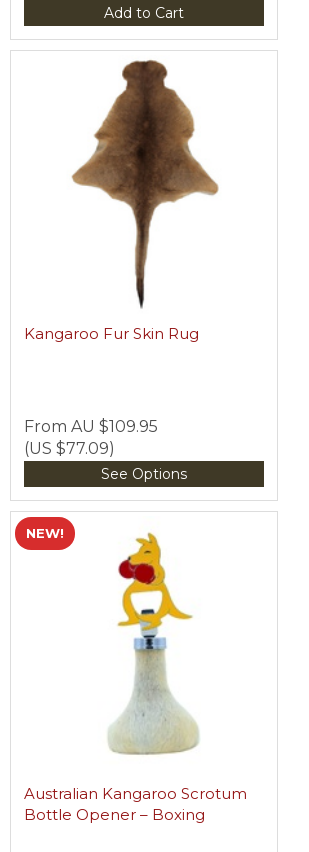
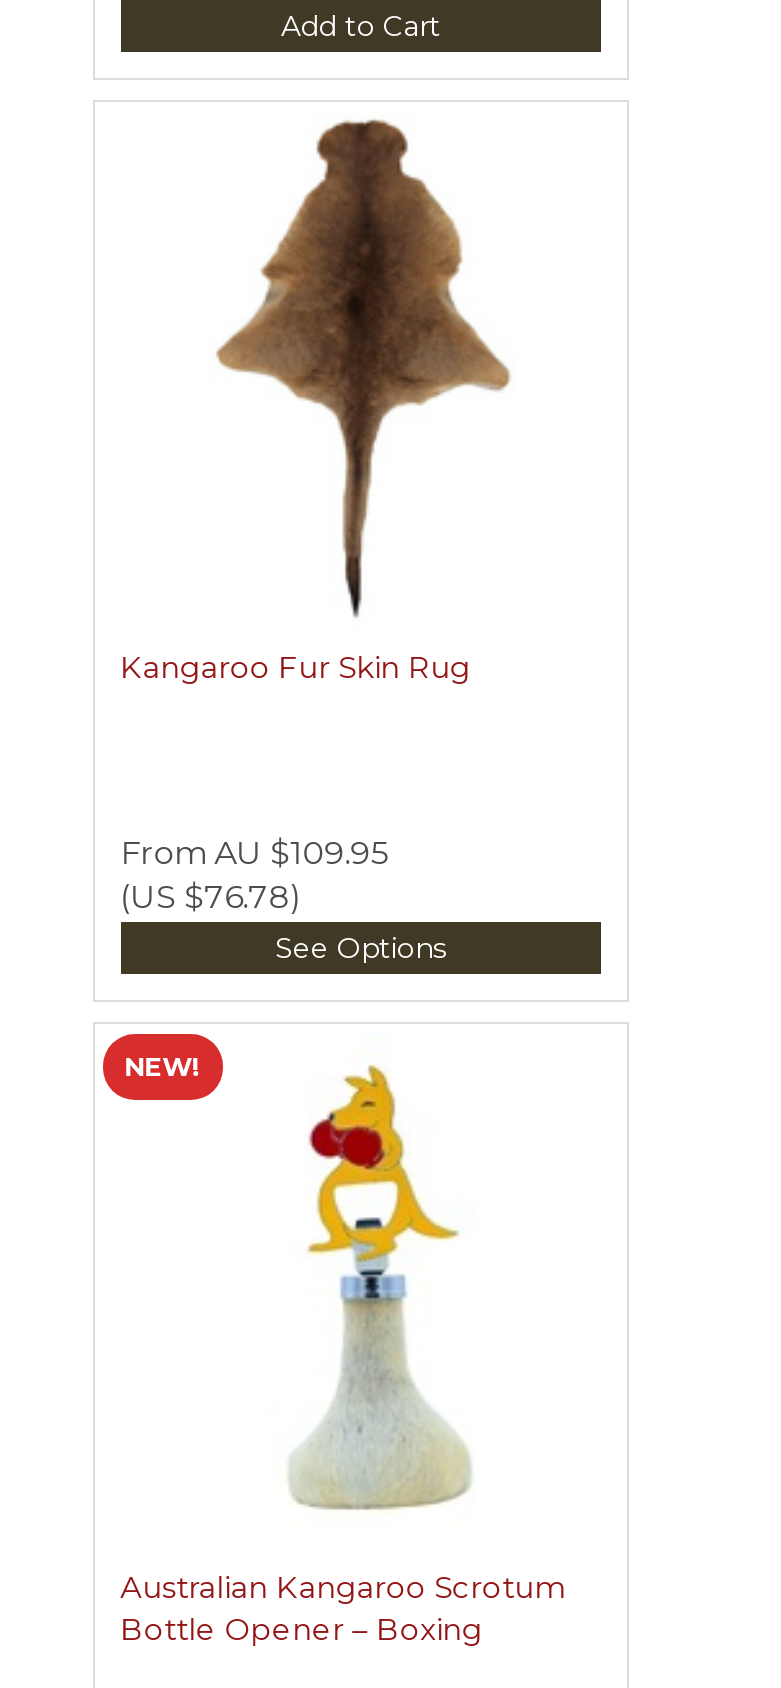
[24,439,115,458] (US $77.09) -> [120,877,302,915] (US $76.78)

